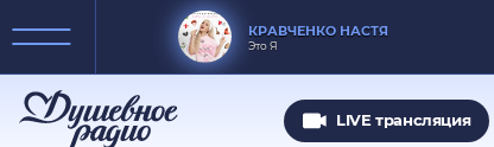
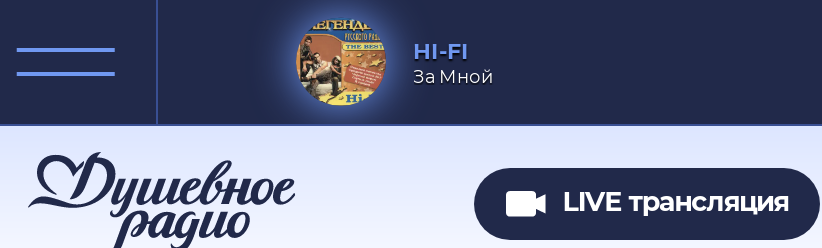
[177,9,388,63] [image] | КРАВЧЕНКО НАСТЯ | Это Я -> [294,18,493,106] [image] | HI-FI | За Мной

